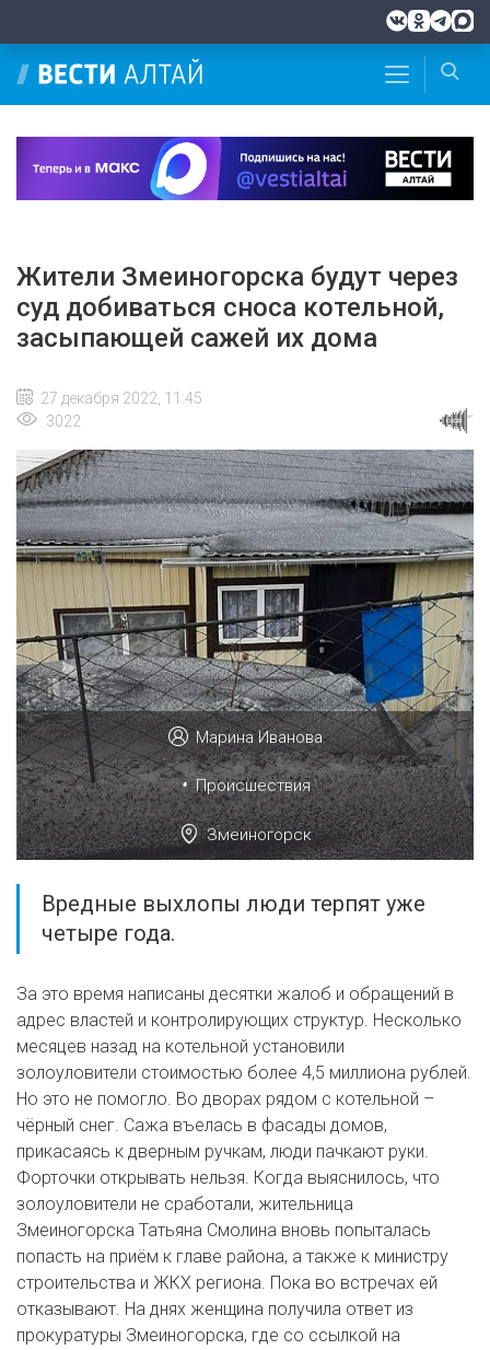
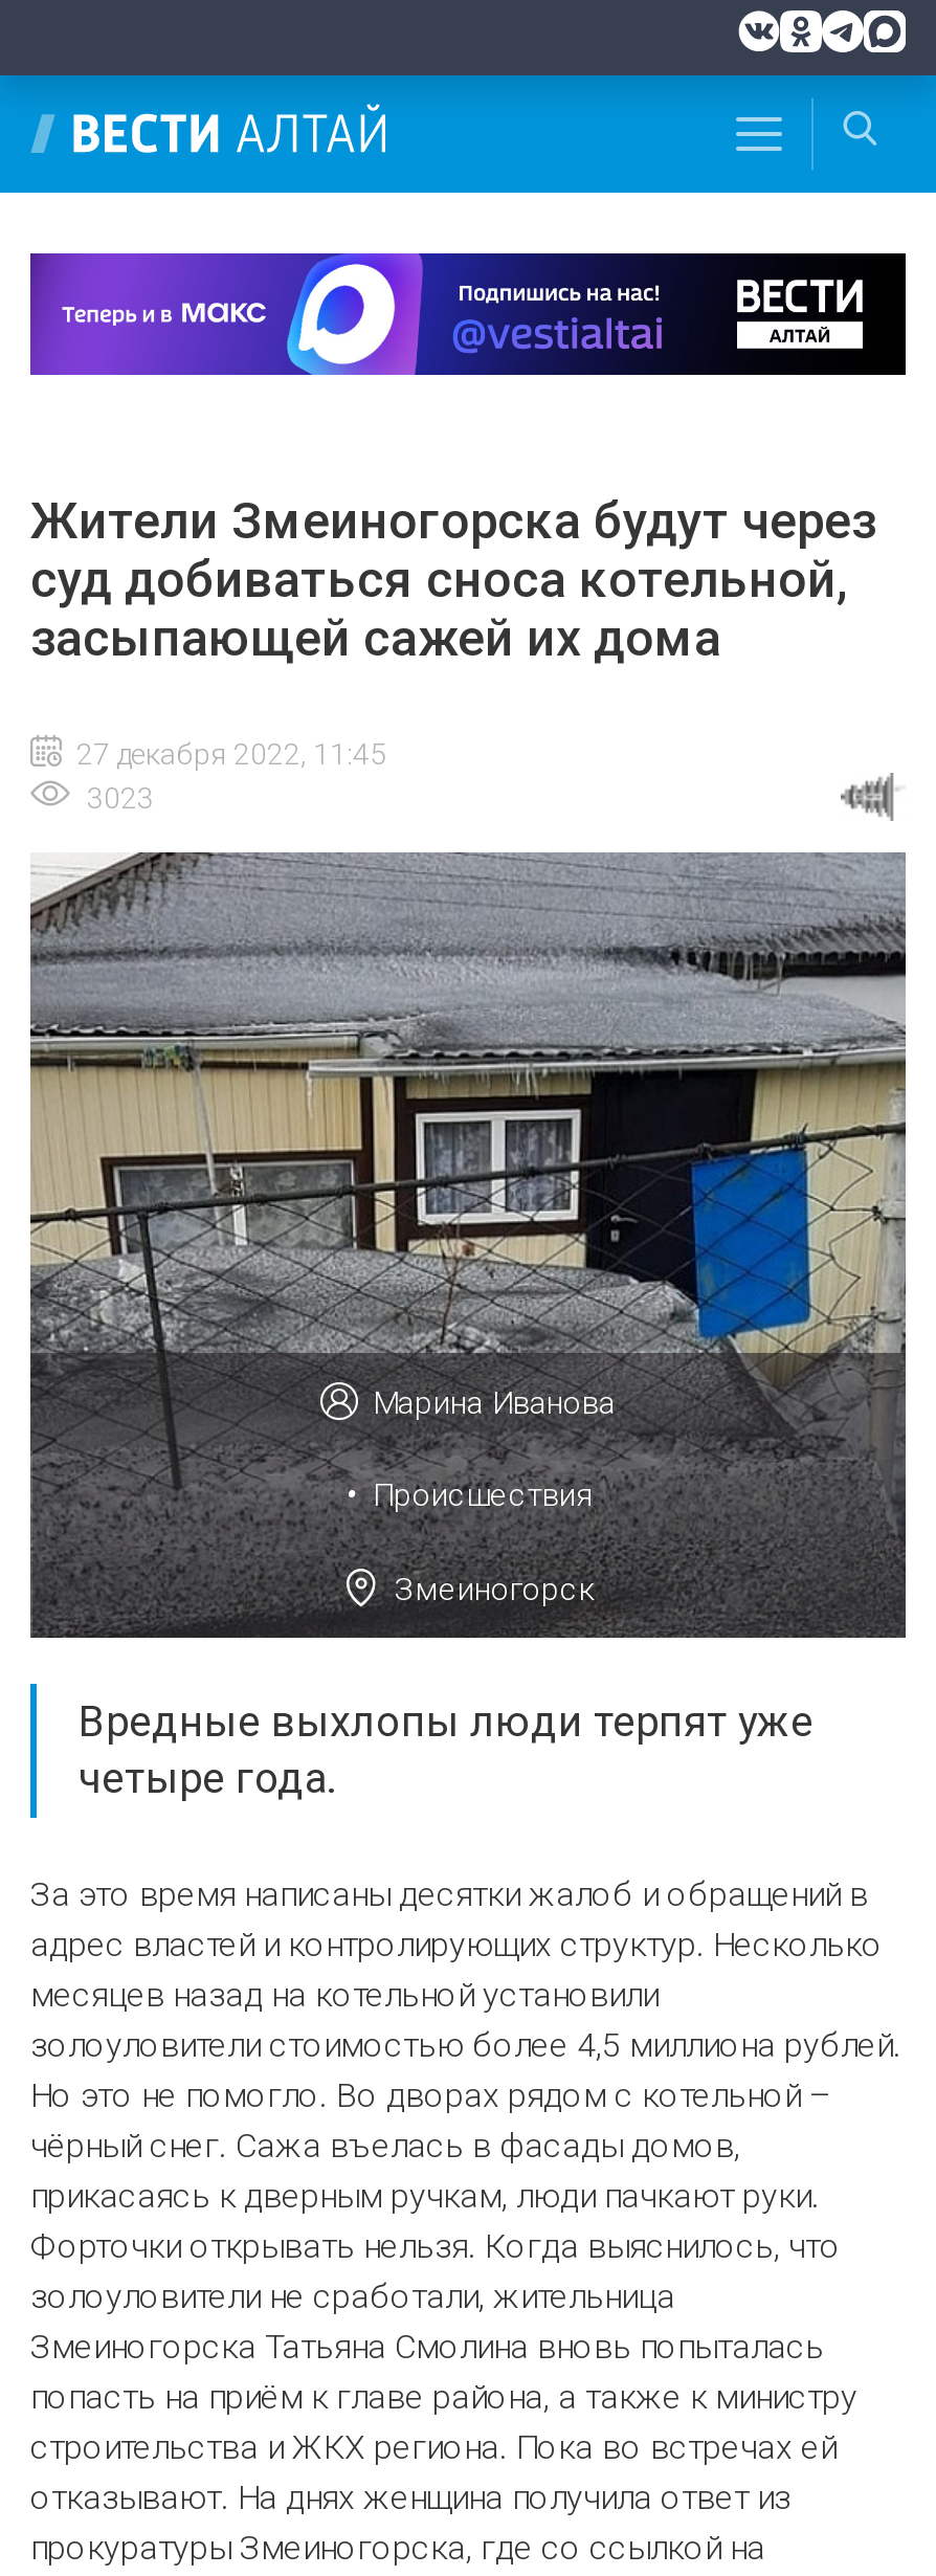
[43,412,81,430] 3022 -> [81,781,154,815] 3023

